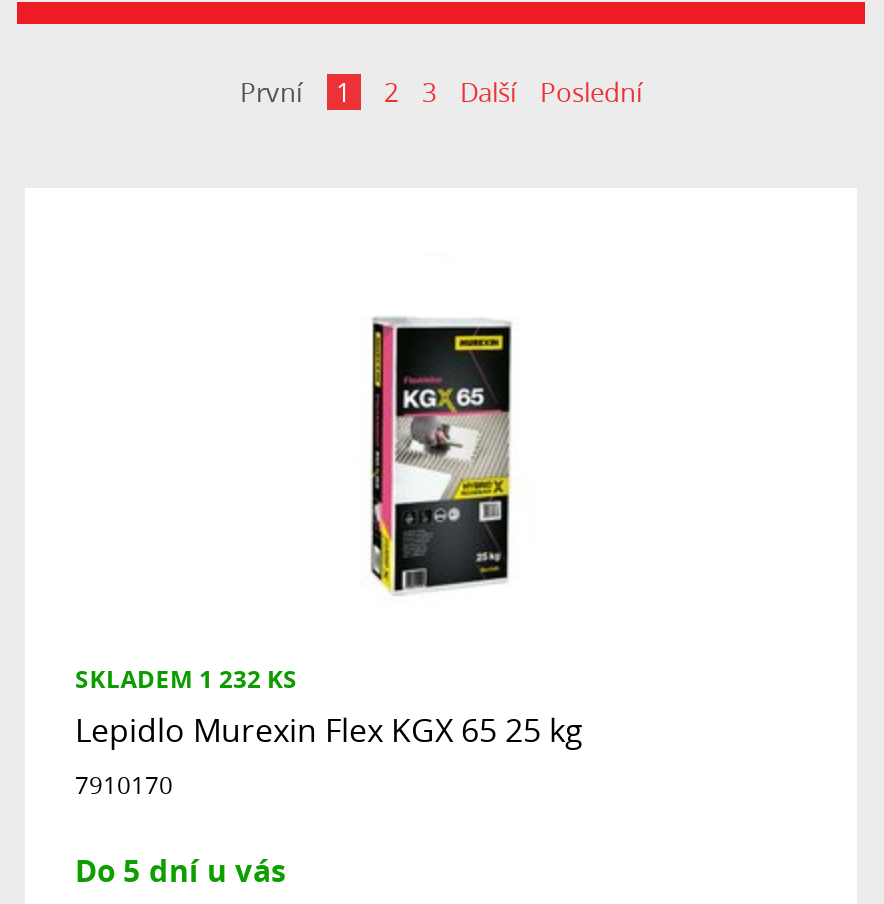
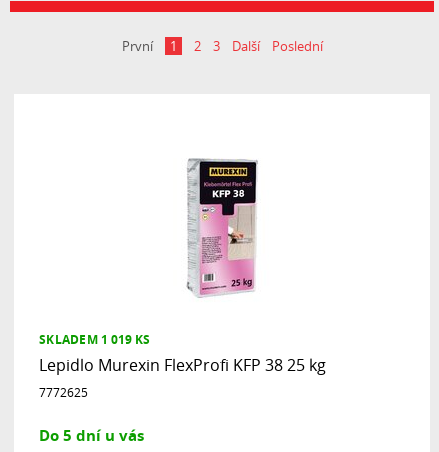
[371,322,511,592] [image] -> [187,160,257,295] [image]
[75,663,297,697] SKLADEM 1 232 KS -> [39,331,150,348] SKLADEM 1 019 KS
[75,709,583,753] Lepidlo Murexin Flex KGX 65 25 kg -> [39,354,326,376] Lepidlo Murexin FlexProfi KFP 38 25 kg
[75,769,173,801] 7910170 -> [39,384,88,400] 7772625

